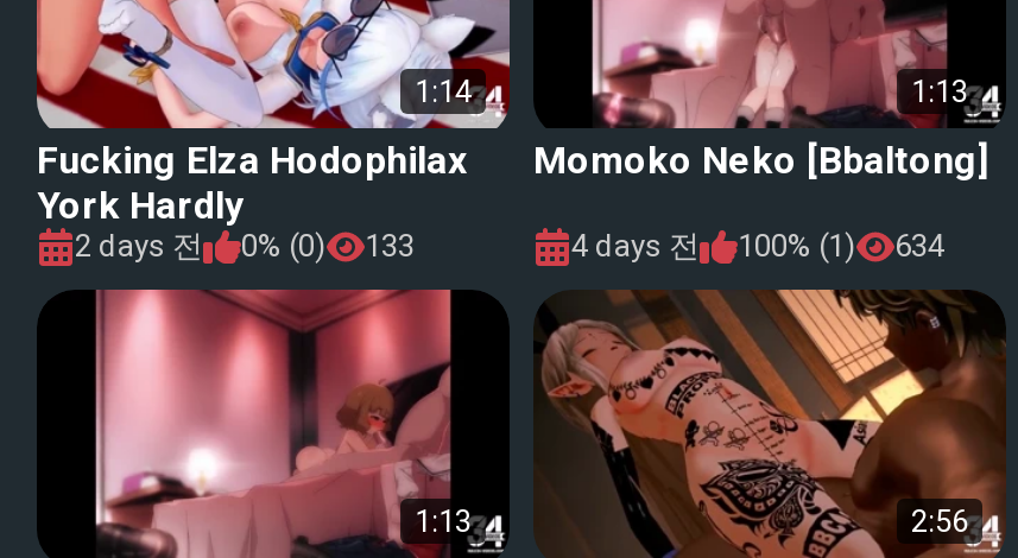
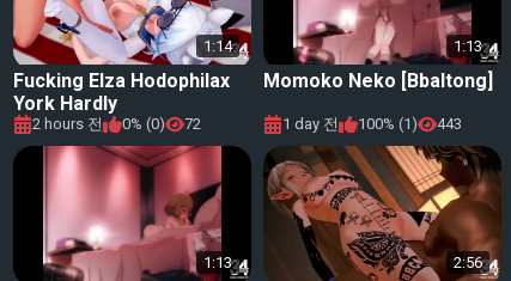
[75,228,203,264] 2 days 전 -> [32,115,103,133] 2 hours 전
[365,228,415,264] 133 -> [184,115,201,133] 72
[571,228,700,264] 4 days 전 -> [282,115,339,133] 1 day 전
[894,228,944,264] 634 -> [437,115,462,133] 443

